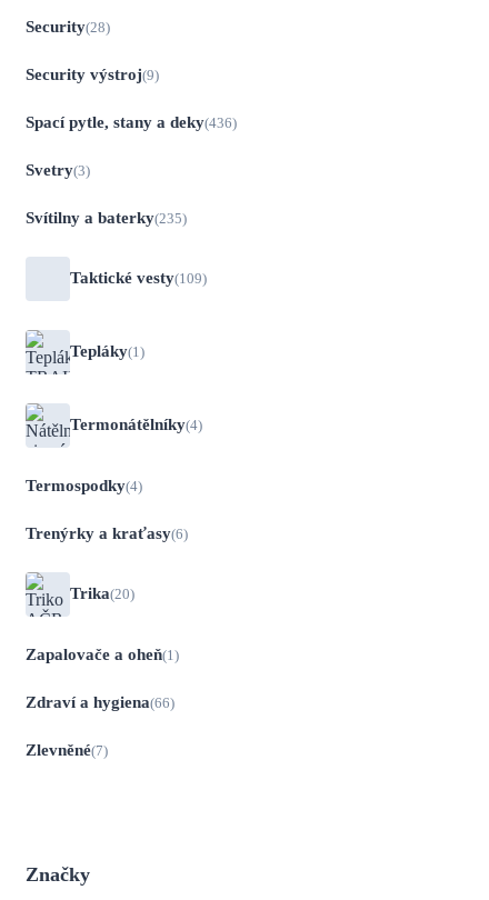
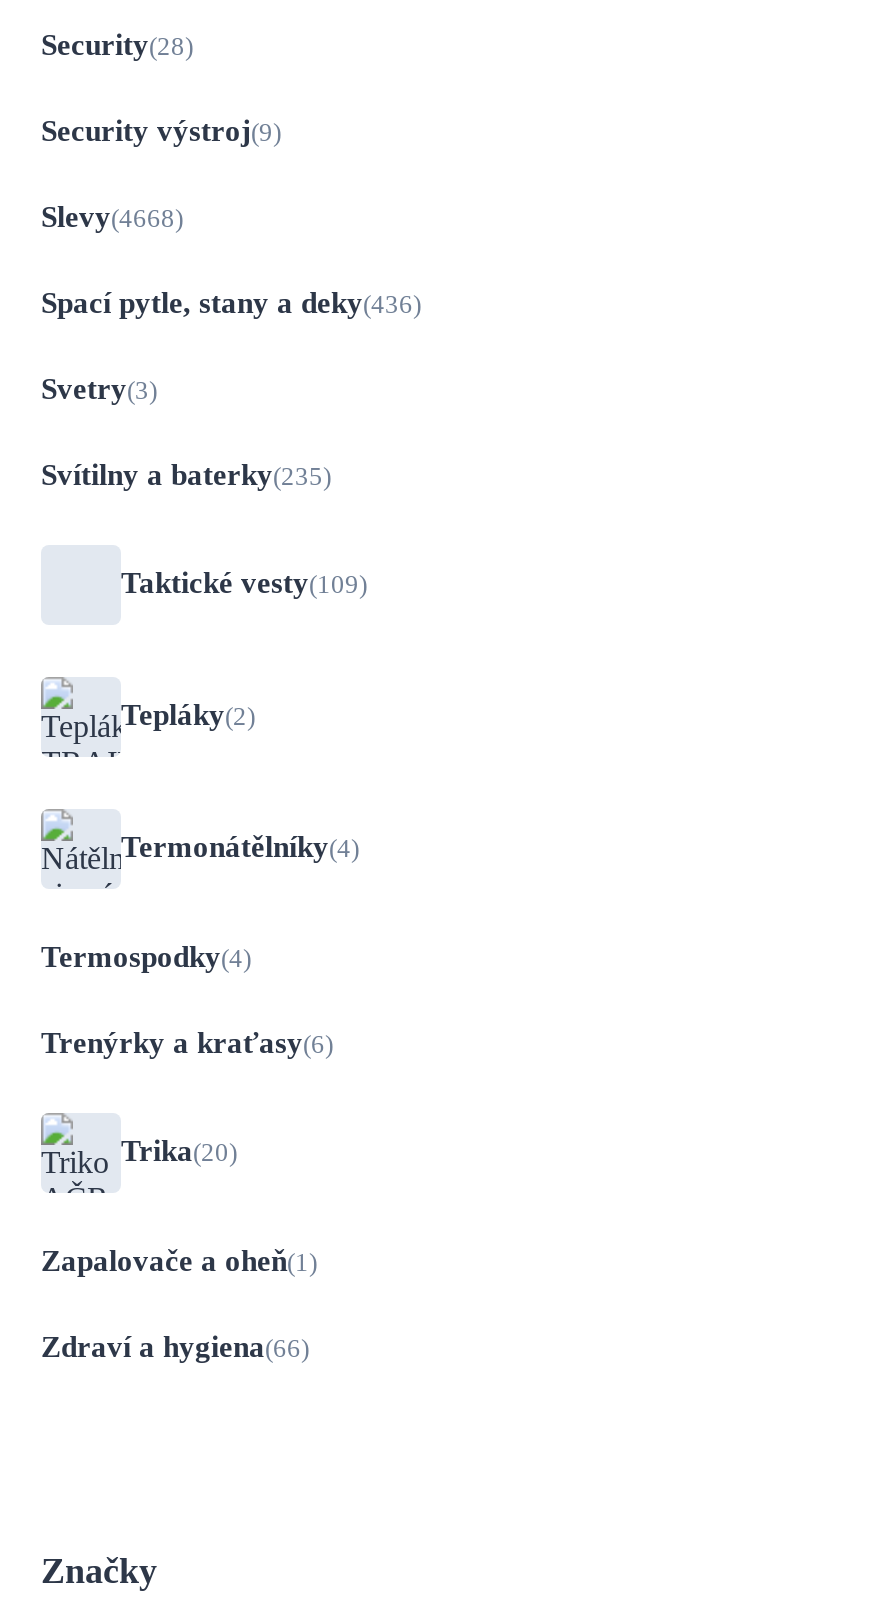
none -> [41,201,183,233] Slevy(4668)
moved [26,113,237,287] -> [41,287,421,600]: Spací pytle, stany a deky(436) | Svetry(3) | Svítilny a baterky(235) | Taktické vesty(109)
moved [24,332,202,711] -> [39,681,359,1363]: [image] | Termonátělníky(4) | Termospodky(4) | Trenýrky a kraťasy(6) | Trika(20) | Zapalovače a oheň(1) | Zdraví a hygiena(66)
[70,343,144,360] Tepláky(1) -> [121,700,255,732] Tepláky(2)
[26,741,108,759] Zlevněné(7) -> none

